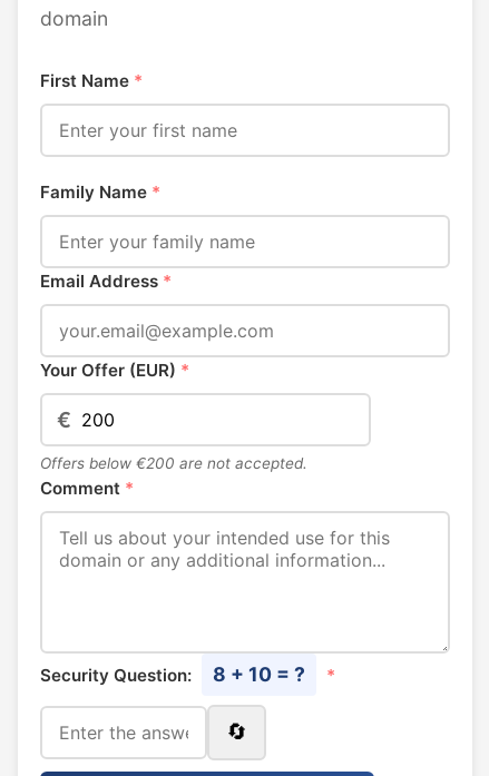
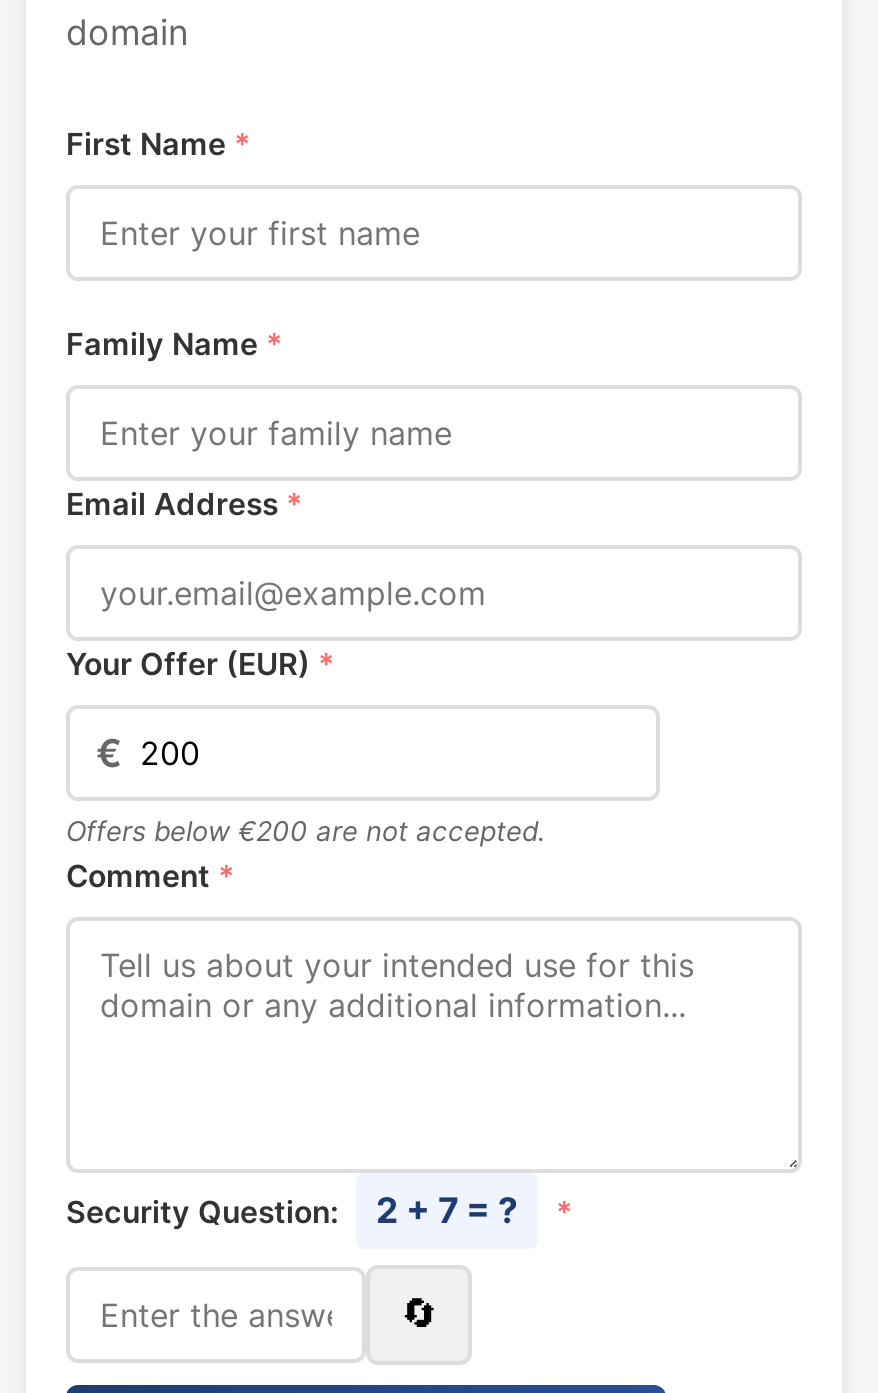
[213,662,305,686] 8 + 10 = ? -> [376,1189,518,1231] 2 + 7 = ?

